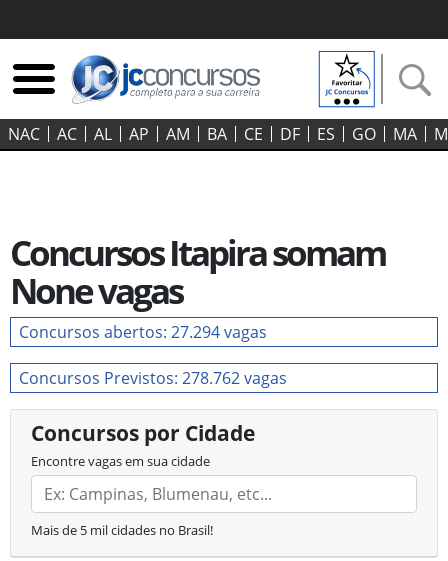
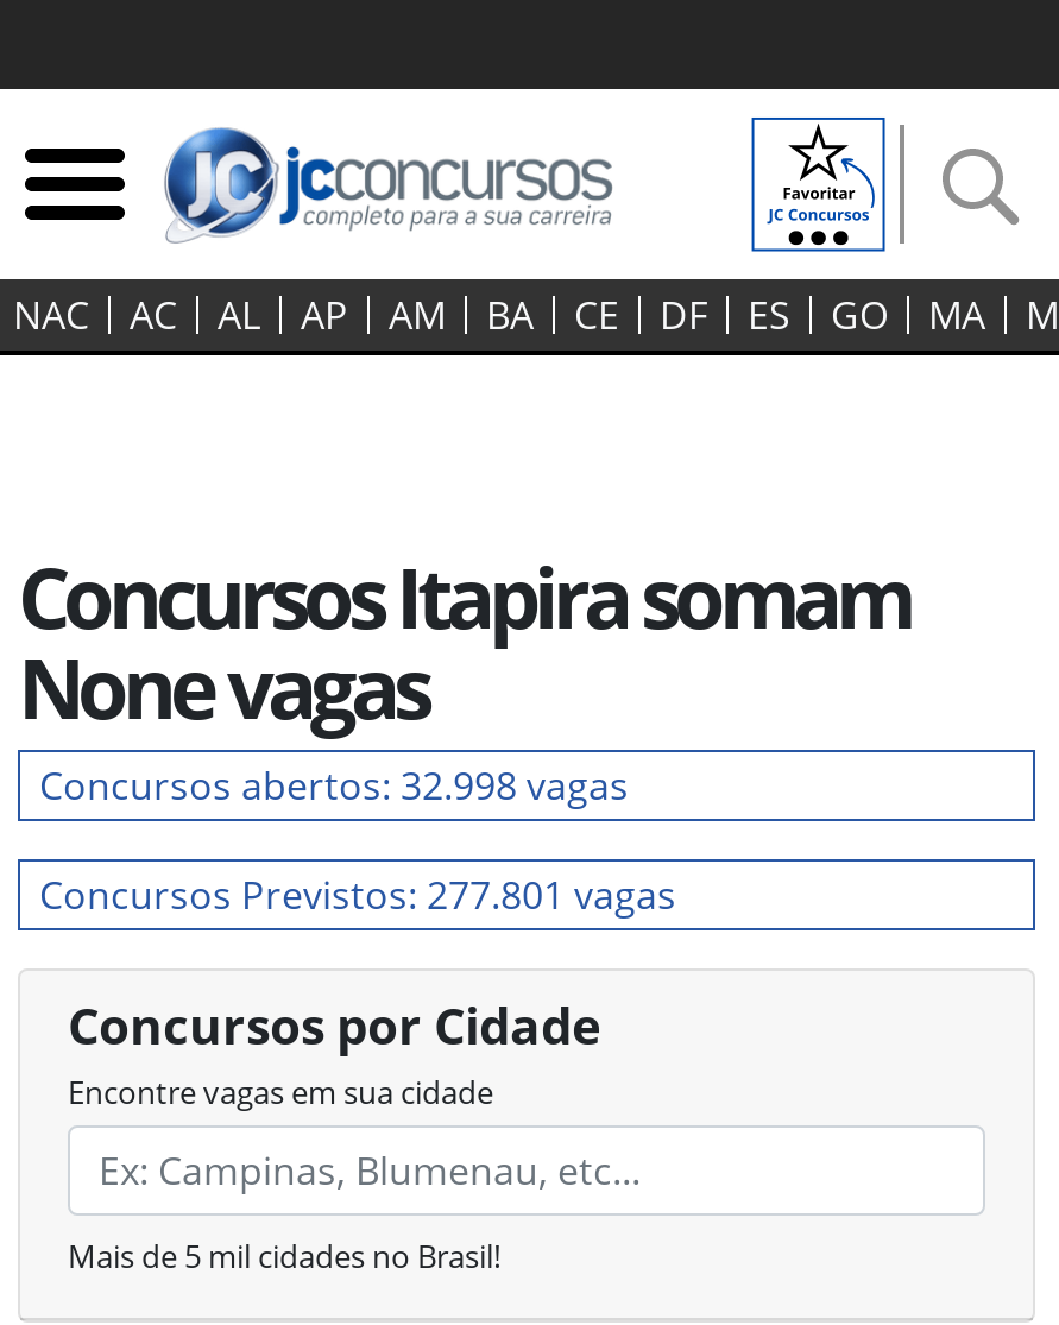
[19,321,267,343] Concursos abertos: 27.294 vagas -> [39,759,629,812] Concursos abertos: 32.998 vagas
[19,367,287,389] Concursos Previstos: 278.762 vagas -> [39,869,676,921] Concursos Previstos: 277.801 vagas

